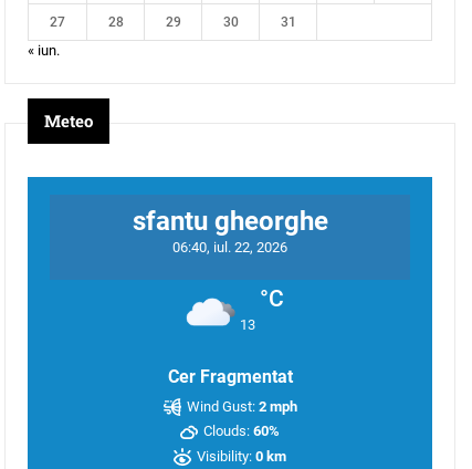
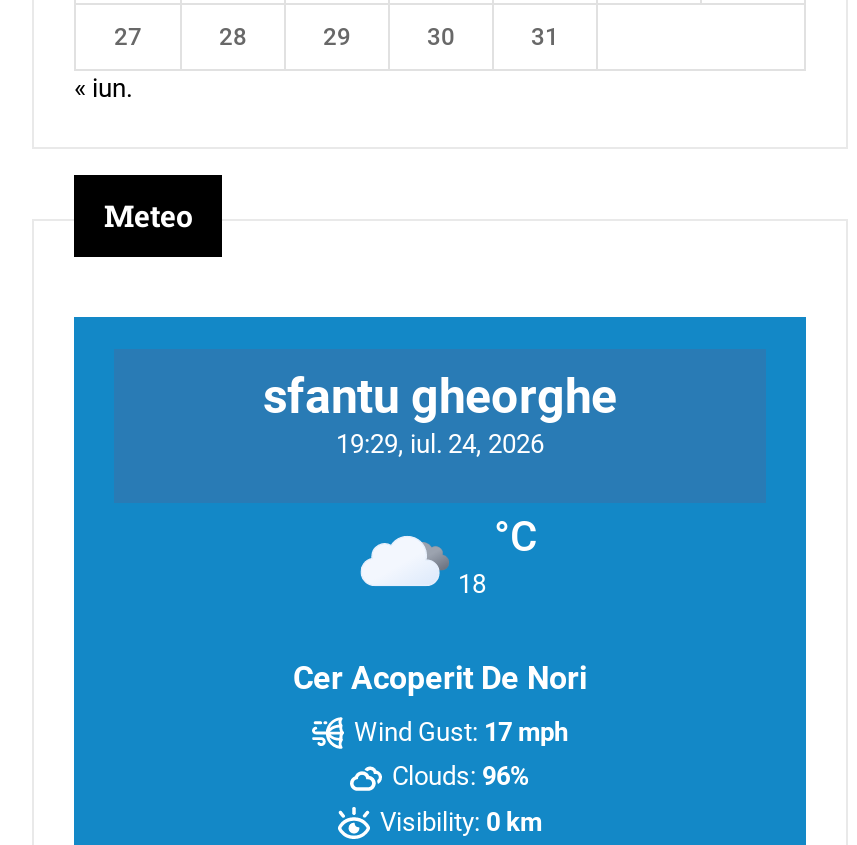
[172,238,287,255] 06:40, iul. 22, 2026 -> [336,428,544,458] 19:29, iul. 24, 2026
[240,316,255,333] 13 -> [458,568,486,598] 18
[167,366,292,387] Cer Fragmentat -> [293,658,587,696] Cer Acoperit De Nori
[186,398,297,414] Wind Gust: 2 mph -> [354,716,568,746] Wind Gust: 17 mph
[203,423,280,439] Clouds: 60% -> [392,761,530,791] Clouds: 96%

